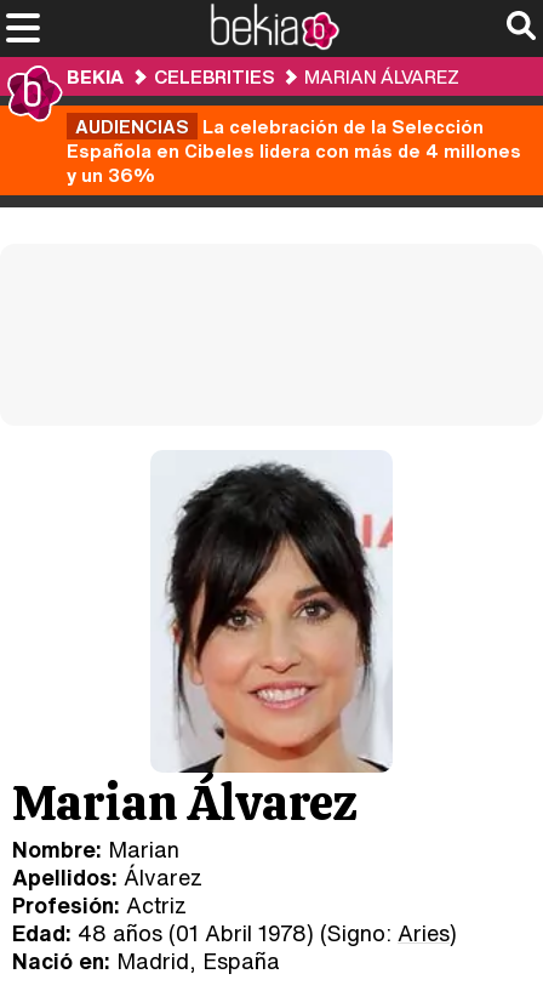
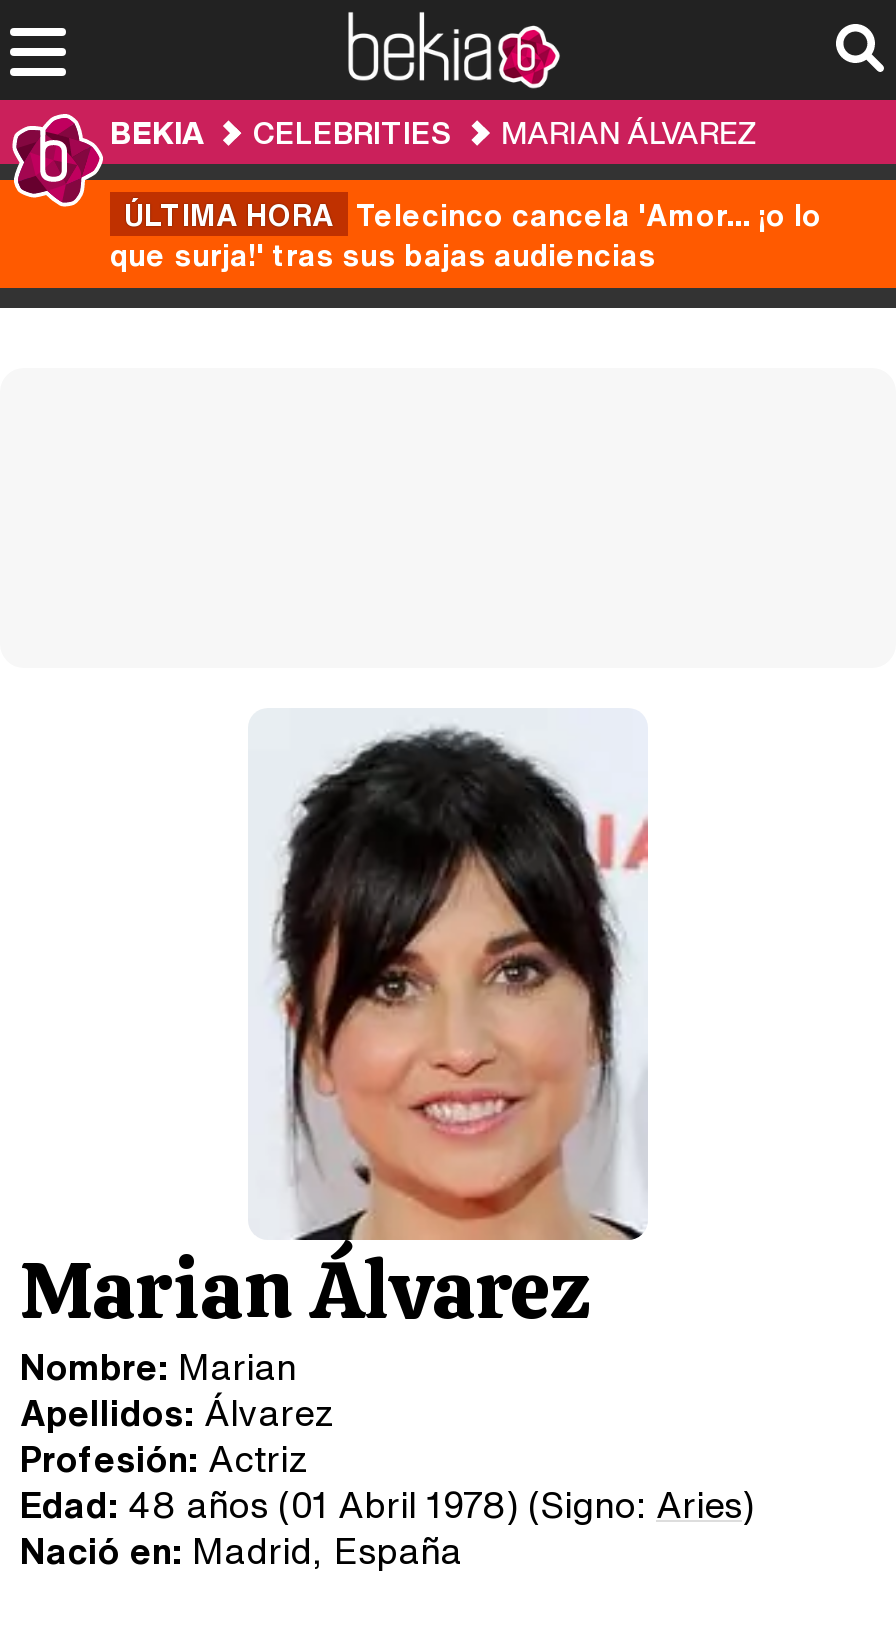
[67,113,521,188] AUDIENCIAS La celebración de la Selección | Española en Cibeles lidera con más de 4 millones | y un 36% -> [110,192,822,276] ÚLTIMA HORA Telecinco cancela 'Amor... ¡o lo | que surja!' tras sus bajas audiencias

